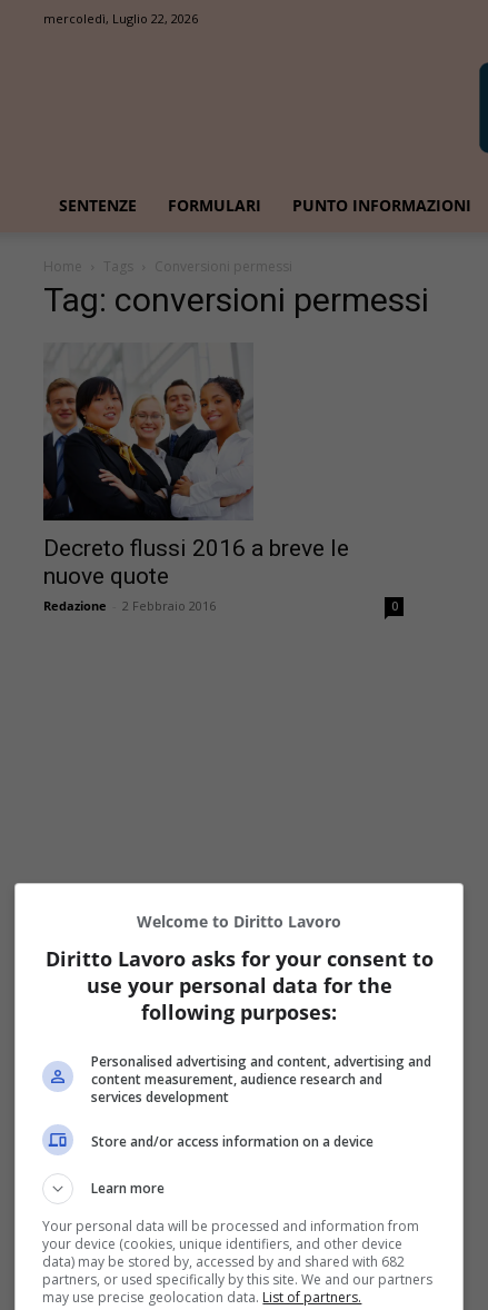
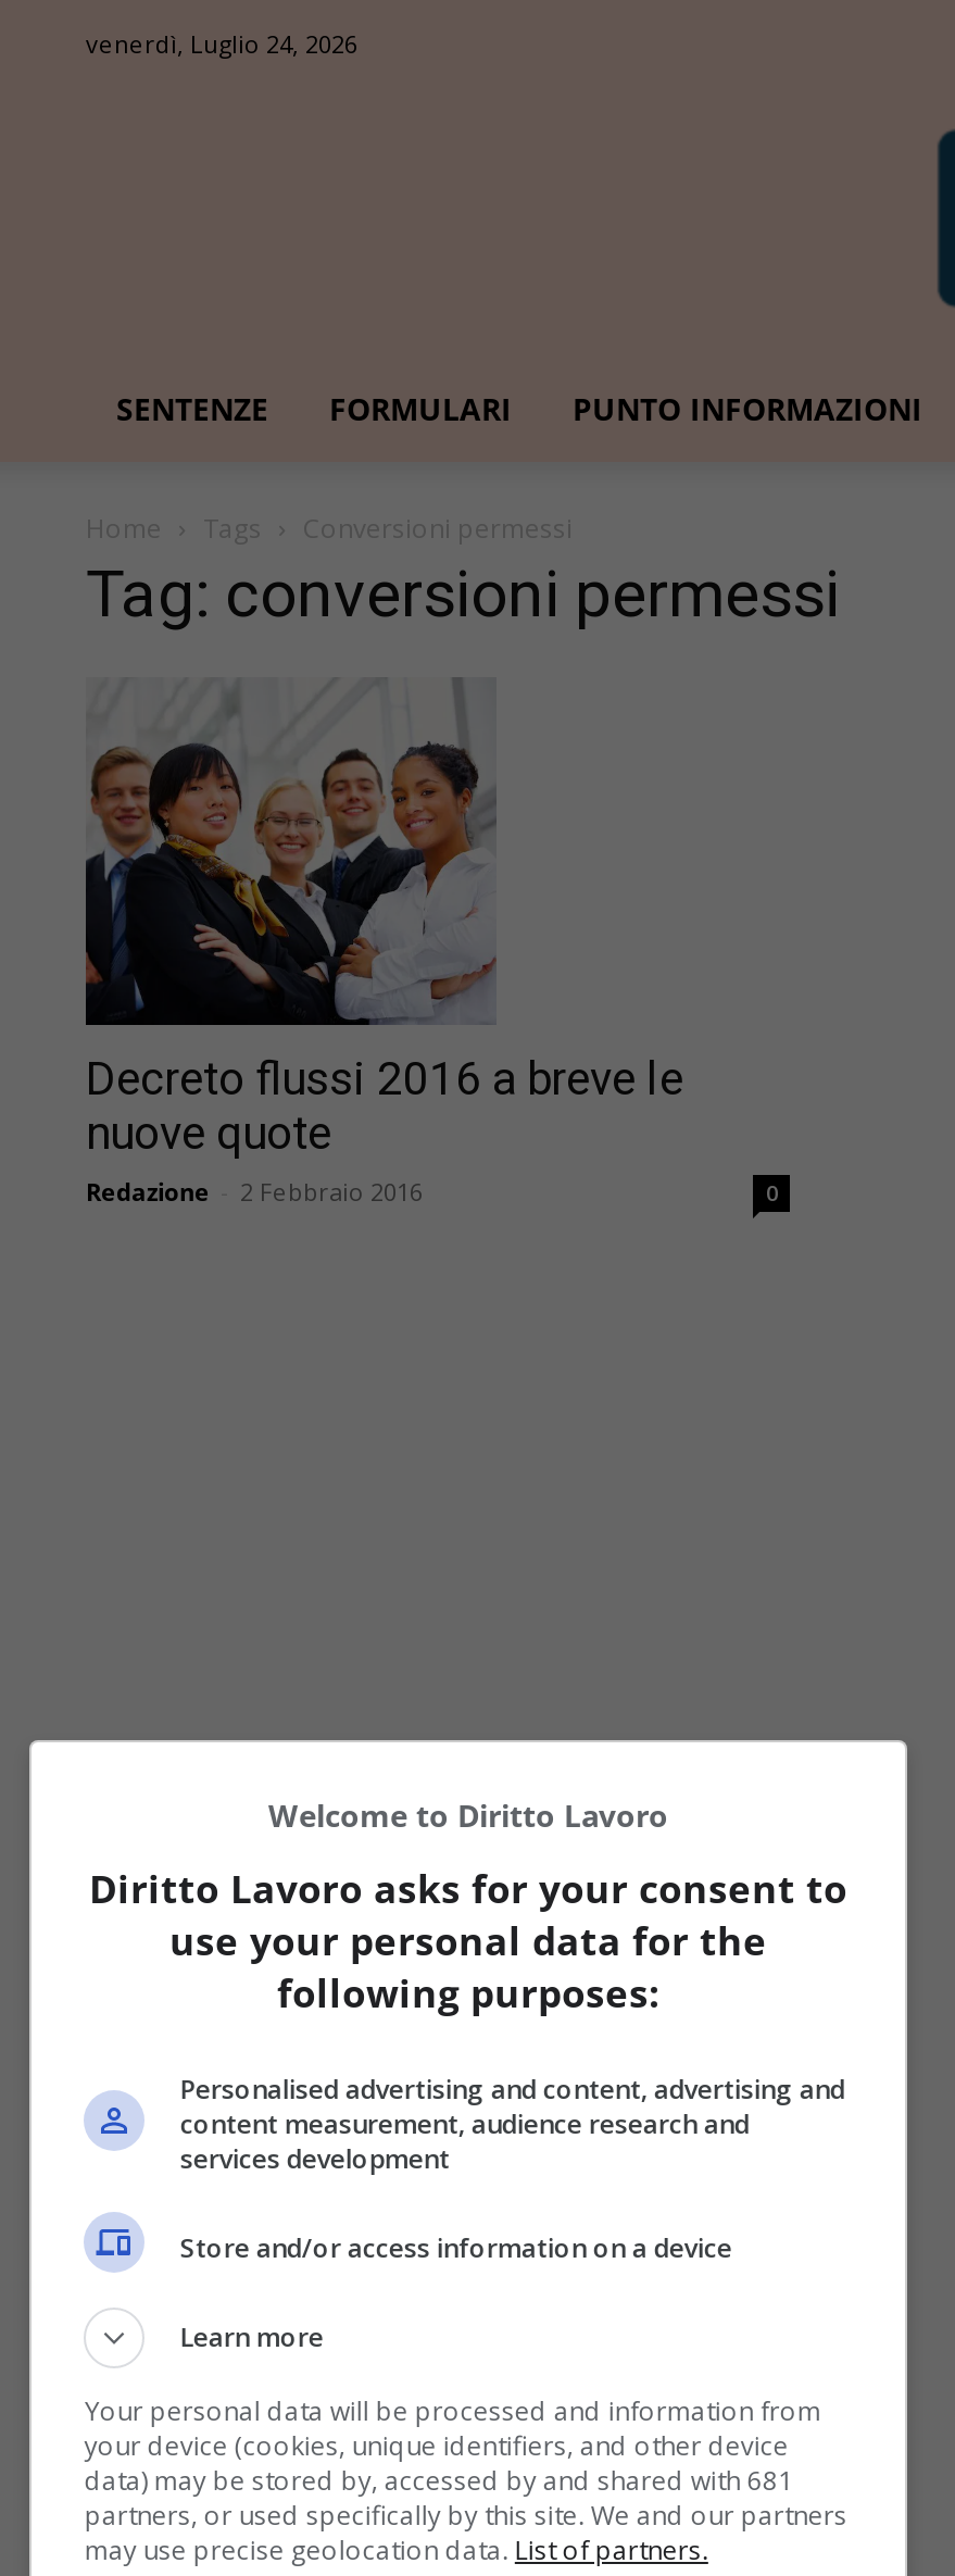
[43,10,198,27] mercoledì, Luglio 22, 2026 -> [86,27,357,60] venerdì, Luglio 24, 2026
[43,1252,405,1271] data) may be stored by, accessed by and shared with 682 -> [85,2462,793,2499] data) may be stored by, accessed by and shared with 681

